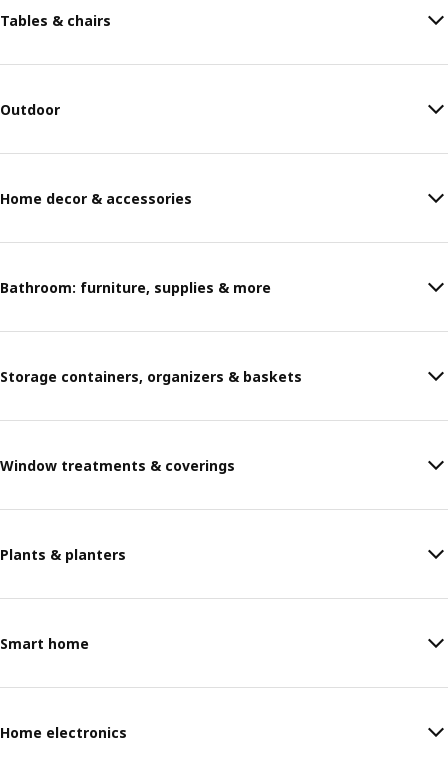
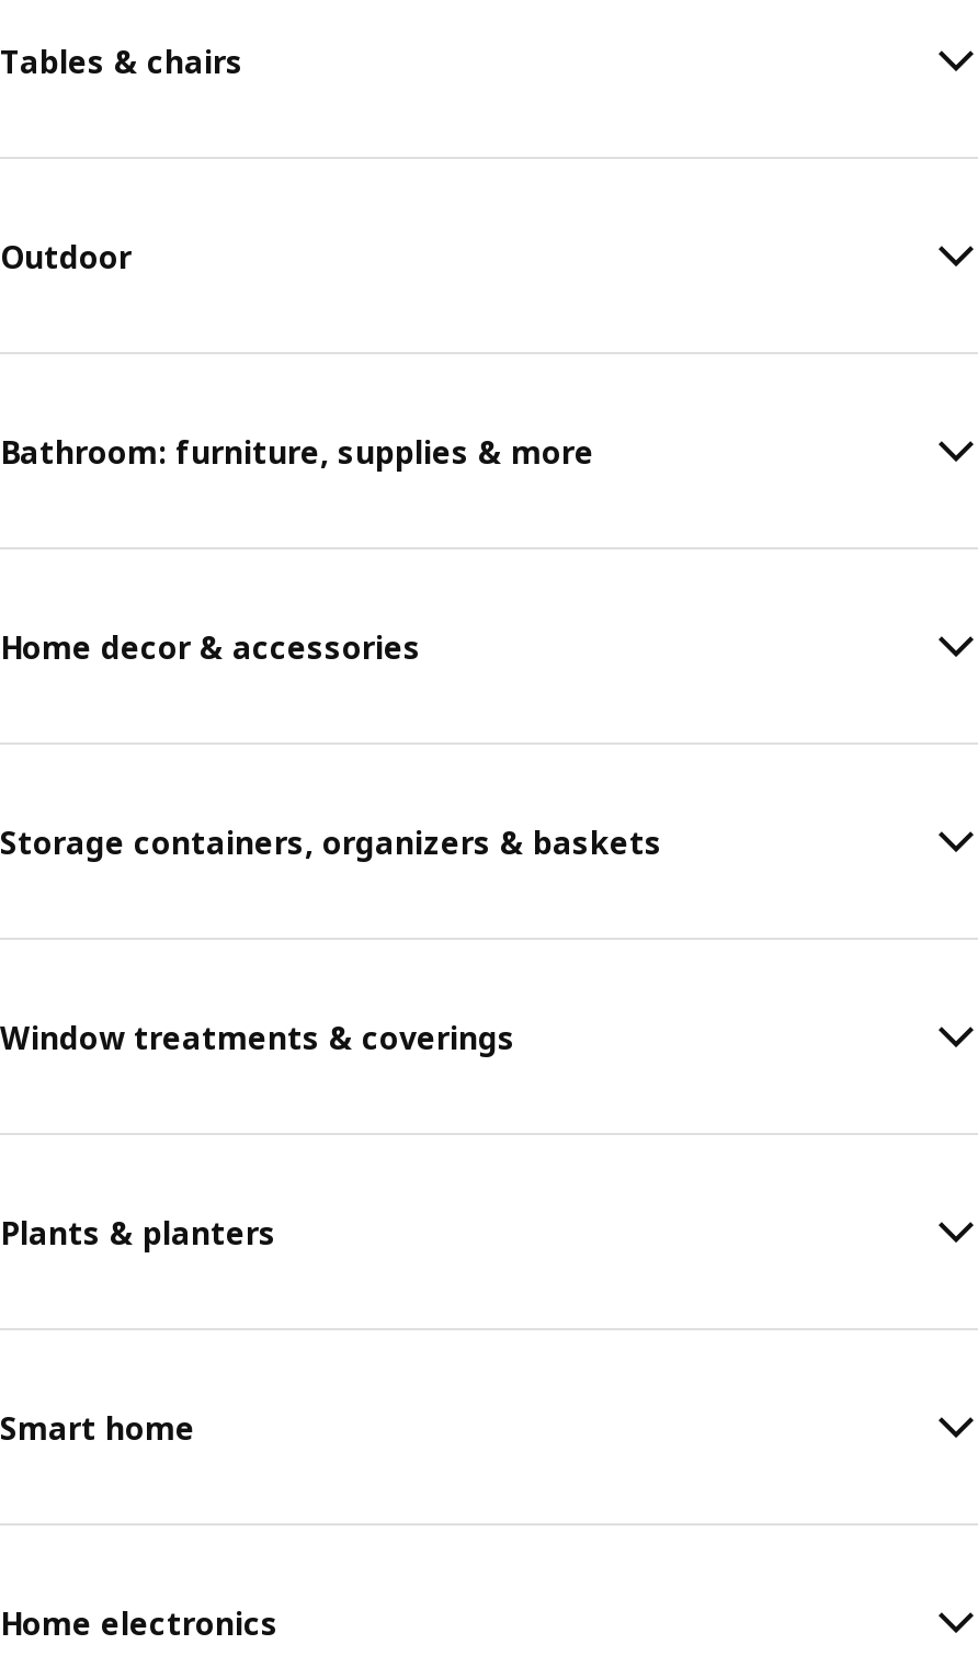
moved [0,188,192,207] -> [0,625,421,667]: Home decor & accessories
moved [0,277,271,296] -> [0,430,594,472]: Bathroom: furniture, supplies & more

